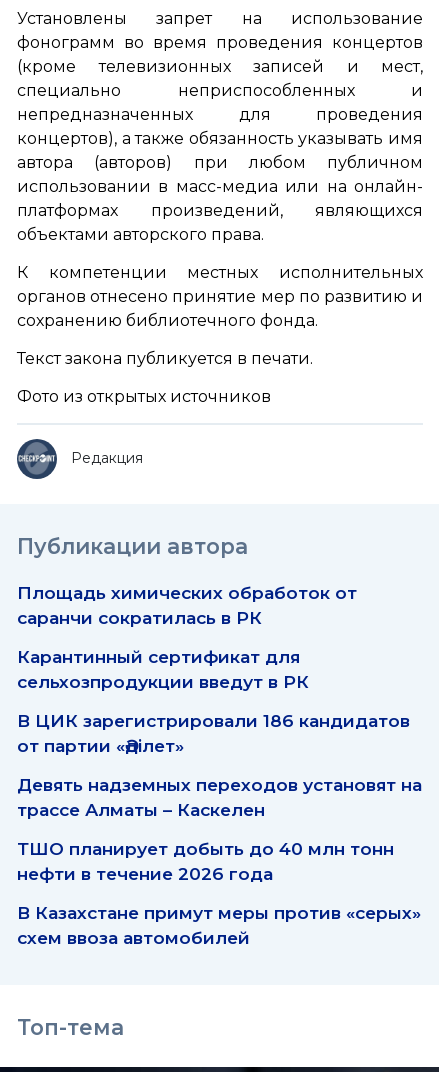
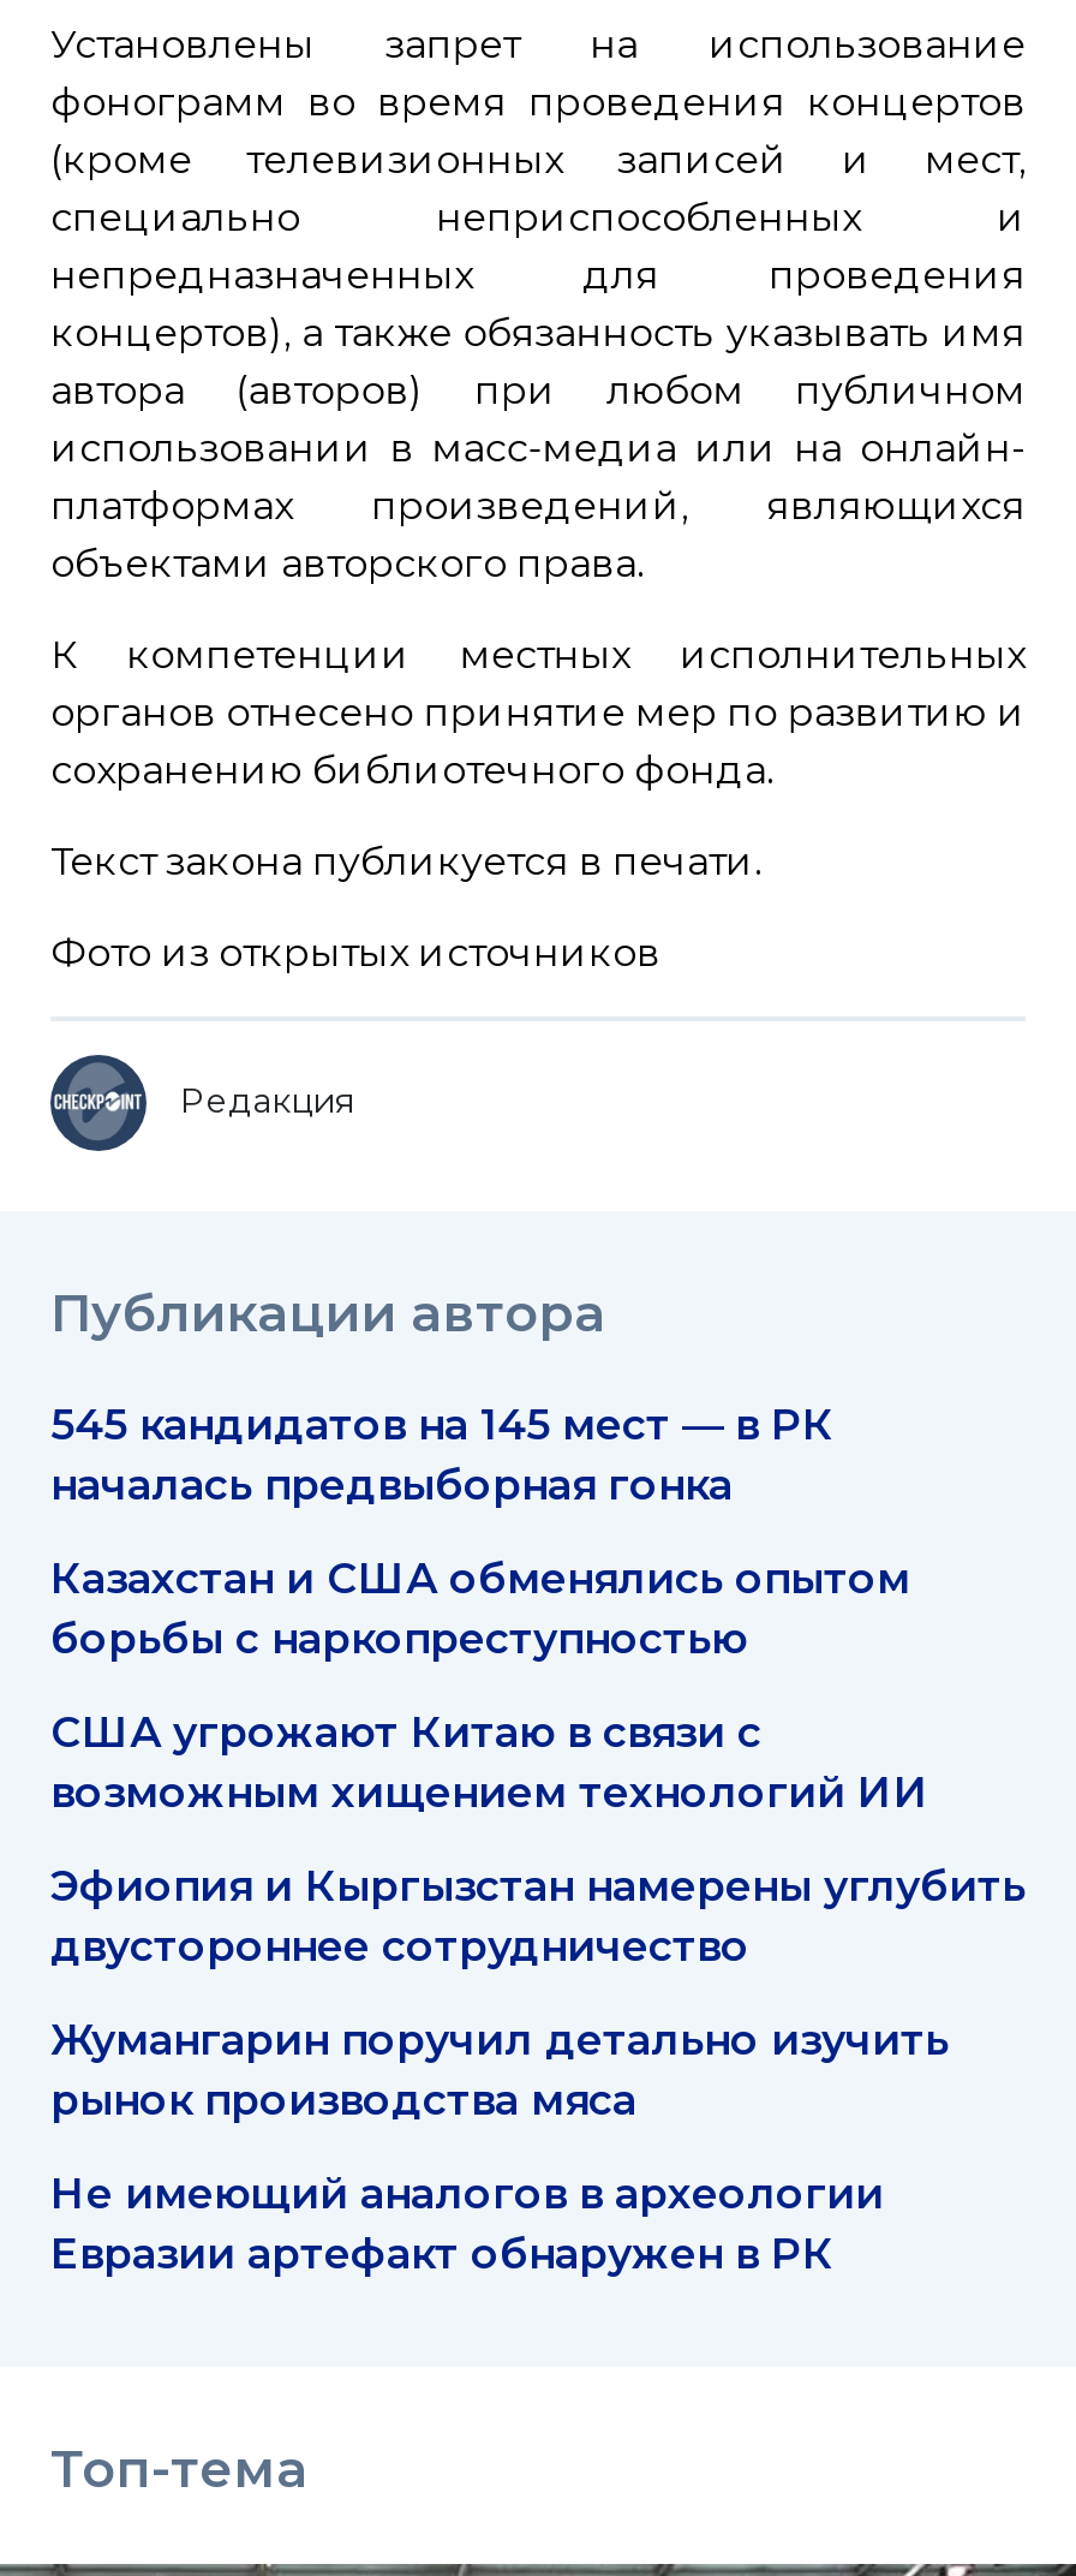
[17,582,357,628] Площадь химических обработок от | саранчи сократилась в РК -> [50,1398,833,1508] 545 кандидатов на 145 мест — в РК | началась предвыборная гонка
[17,646,309,692] Карантинный сертификат для | сельхозпродукции введут в РК -> [50,1552,910,1662] Казахстан и США обменялись опытом | борьбы с наркопреступностью
[17,710,410,756] В ЦИК зарегистрировали 186 кандидатов | от партии «Әділет» -> [50,1705,929,1816] США угрожают Китаю в связи с | возможным хищением технологий ИИ
[17,774,422,820] Девять надземных переходов установят на | трассе Алматы – Каскелен -> [50,1859,1026,1970] Эфиопия и Кыргызстан намерены углубить | двустороннее сотрудничество
[17,838,394,884] ТШО планирует добыть до 40 млн тонн | нефти в течение 2026 года -> [50,2013,949,2124] Жумангарин поручил детально изучить | рынок производства мяса
[17,902,421,948] В Казахстане примут меры против «серых» | схем ввоза автомобилей -> [50,2167,884,2277] Не имеющий аналогов в археологии | Евразии артефакт обнаружен в РК

